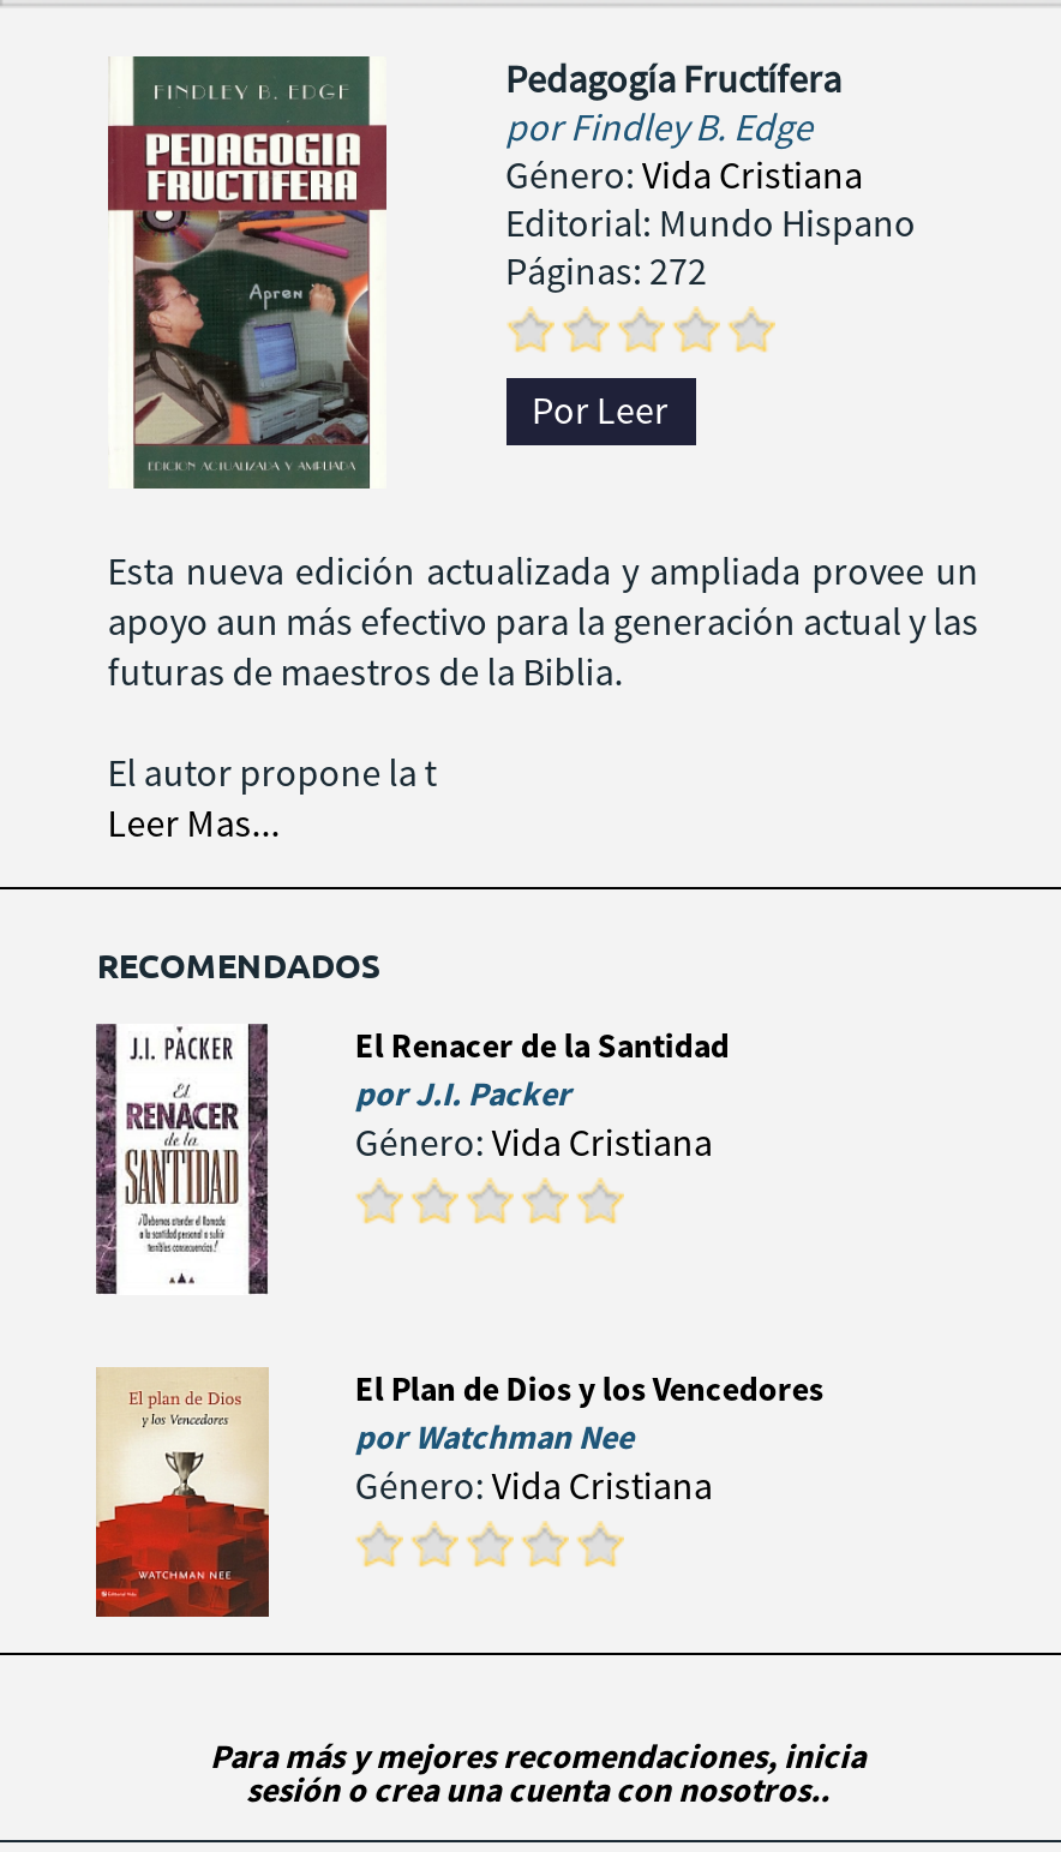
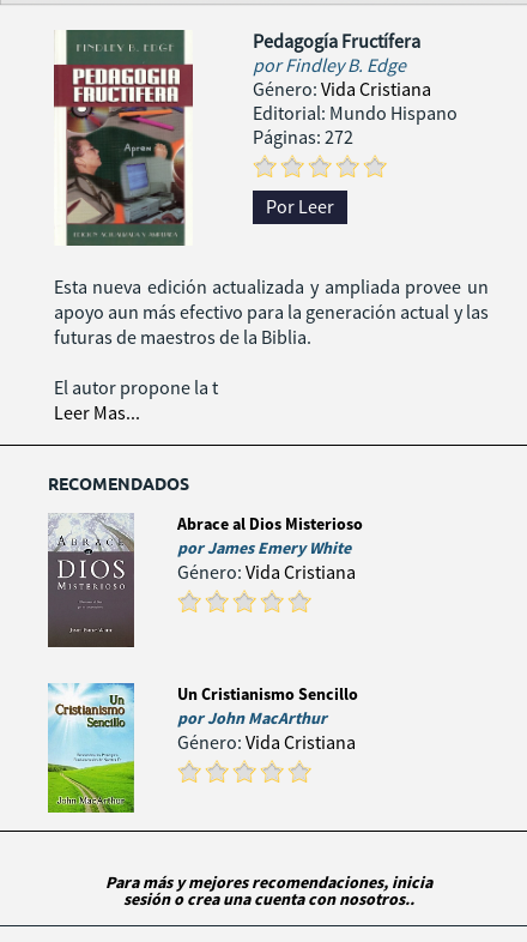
[96,1021,729,1295] [image] | El Renacer de la Santidad | porJ.I. Packer -> [49,513,363,648] [image] | Abrace al Dios Misterioso | porJames Emery White
[94,1367,823,1619] [image] | El Plan de Dios y los Vencedores | por Watchman Nee -> [47,682,358,814] [image] | Un Cristianismo Sencillo | por John MacArthur

